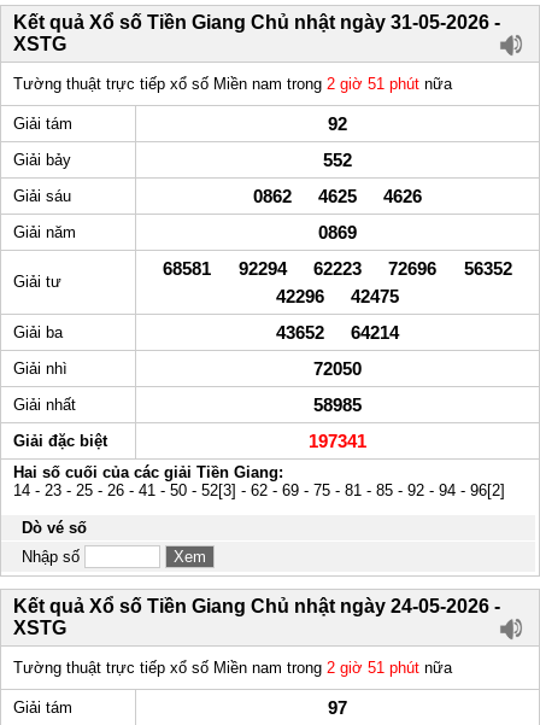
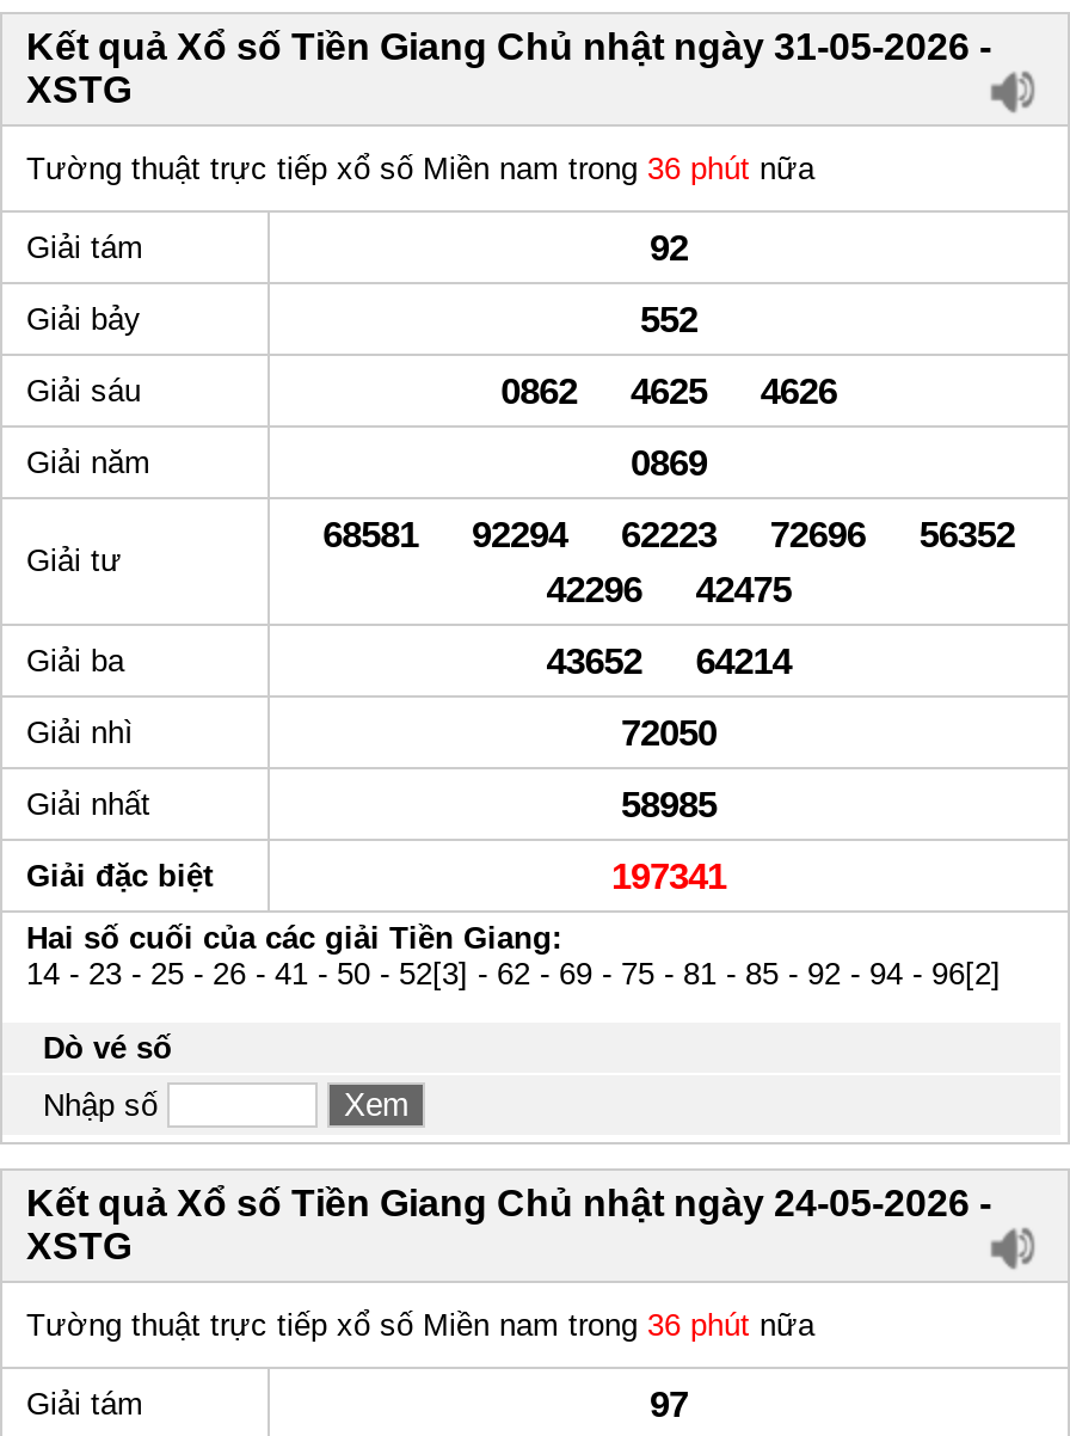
[13,75,452,93] Tường thuật trực tiếp xổ số Miền nam trong 2 giờ 51 phút nữa -> [26,151,814,186] Tường thuật trực tiếp xổ số Miền nam trong 36 phút nữa
[13,659,452,677] Tường thuật trực tiếp xổ số Miền nam trong 2 giờ 51 phút nữa -> [26,1307,814,1343] Tường thuật trực tiếp xổ số Miền nam trong 36 phút nữa

